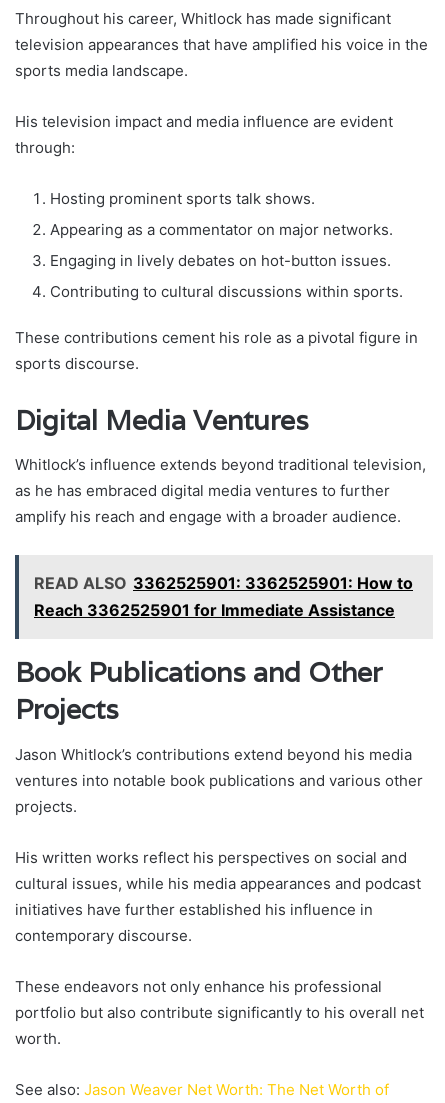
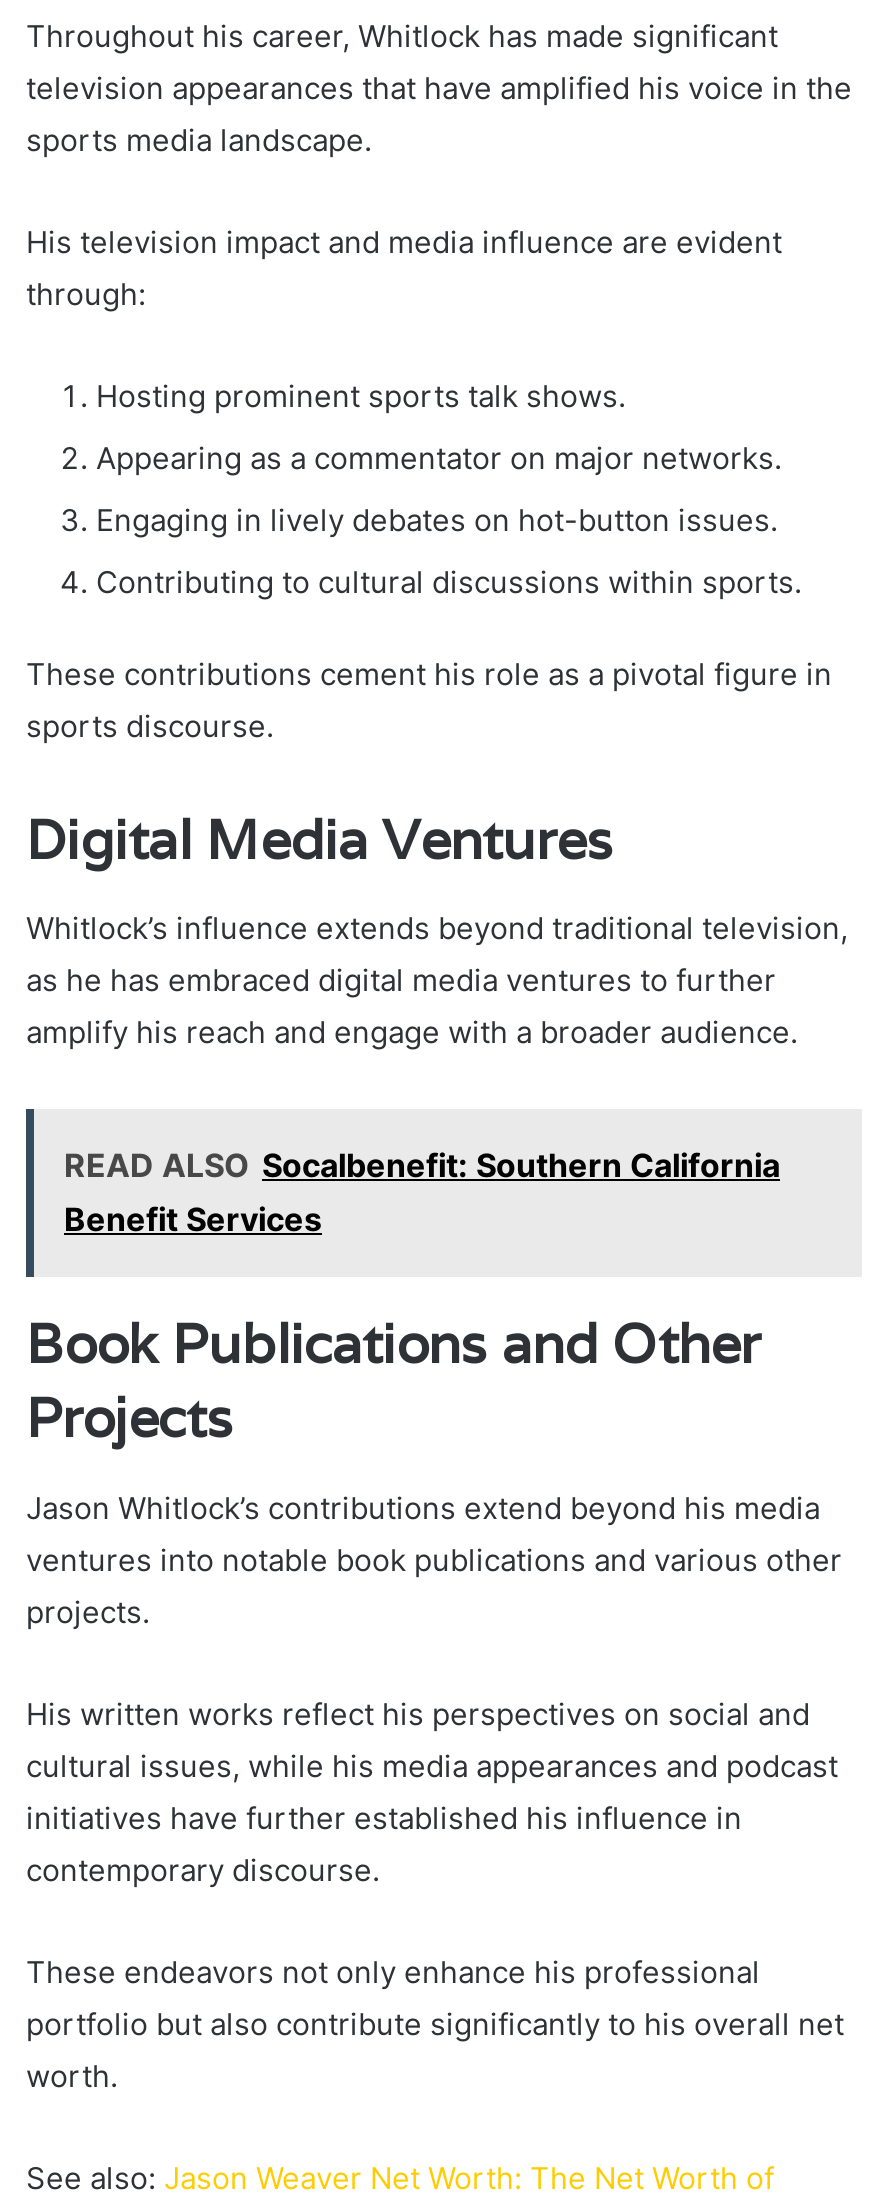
[34,573,413,620] READ ALSO 3362525901: 3362525901: How to | Reach 3362525901 for Immediate Assistance -> [64,1145,780,1239] READ ALSO Socalbenefit: Southern California | Benefit Services

